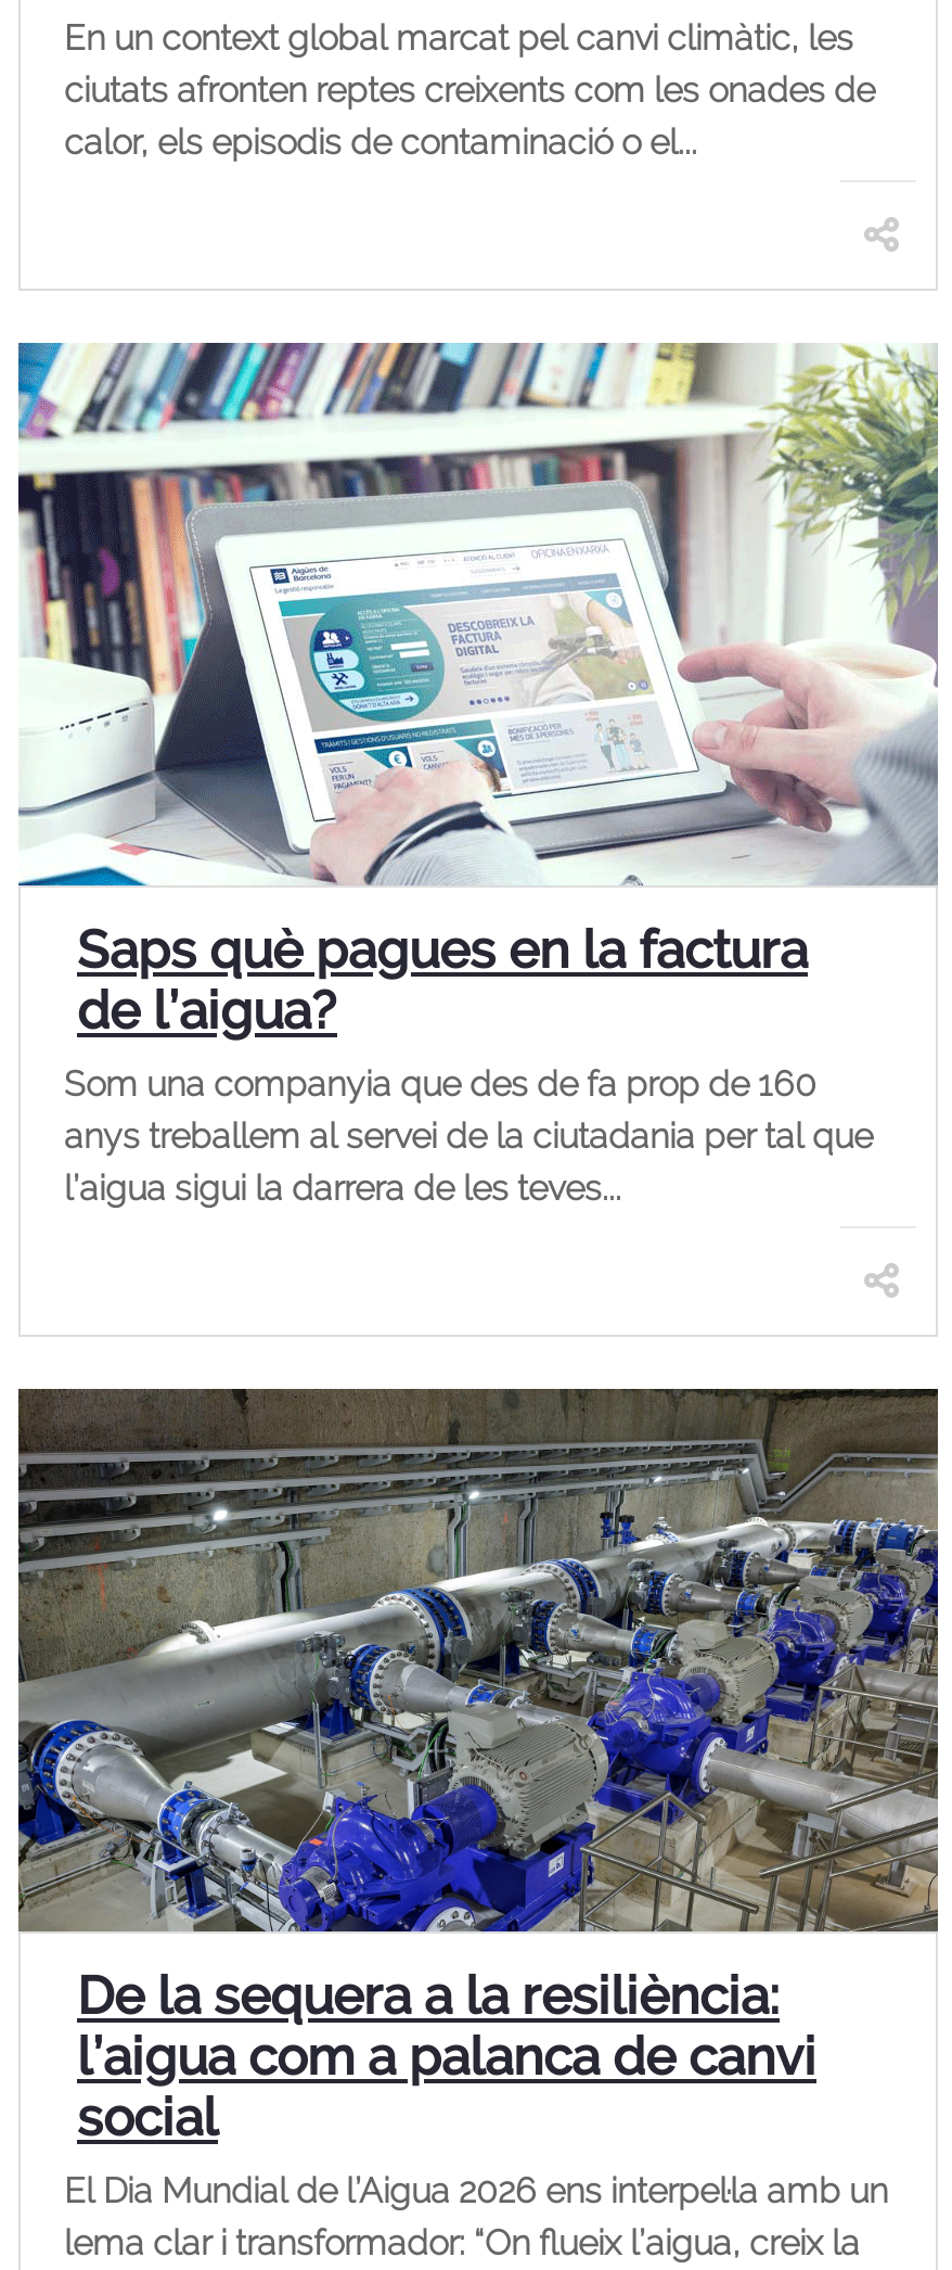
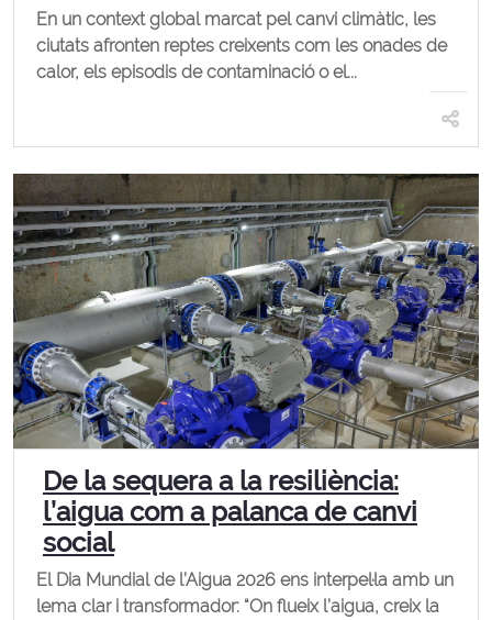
[16,341,940,1209] [image] | Saps què pagues en la factura | de l’aigua? | Som una companyia que des de fa prop de 160 | anys treballem al servei de la ciutadania per tal que | l’aigua sigui la darrera de les teves... -> none

